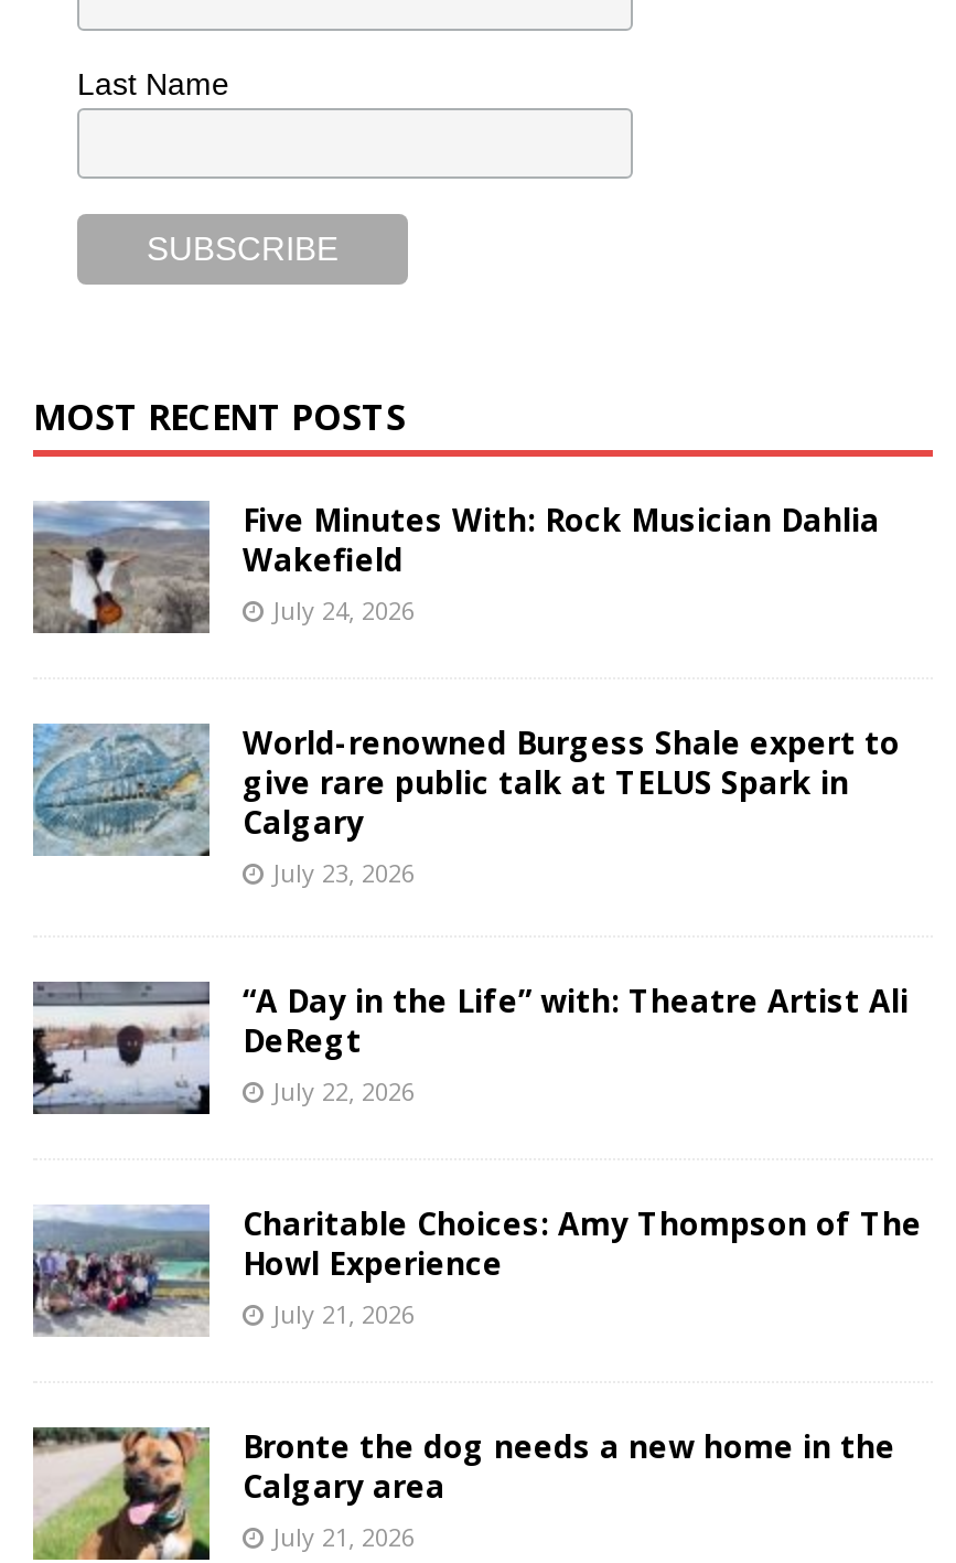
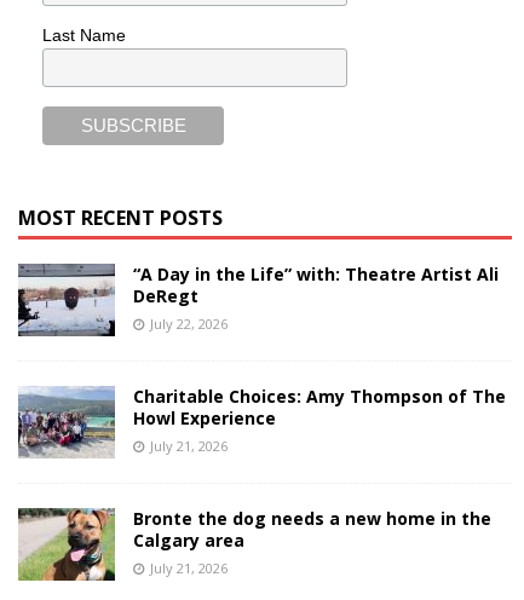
[31,498,900,889] [image] | Five Minutes With: Rock Musician Dahlia | Wakefield | July 24, 2026 | World-renowned Burgess Shale expert to | give rare public talk at TELUS Spark in | Calgary | July 23, 2026 -> none
[31,724,212,858] [image] -> none

